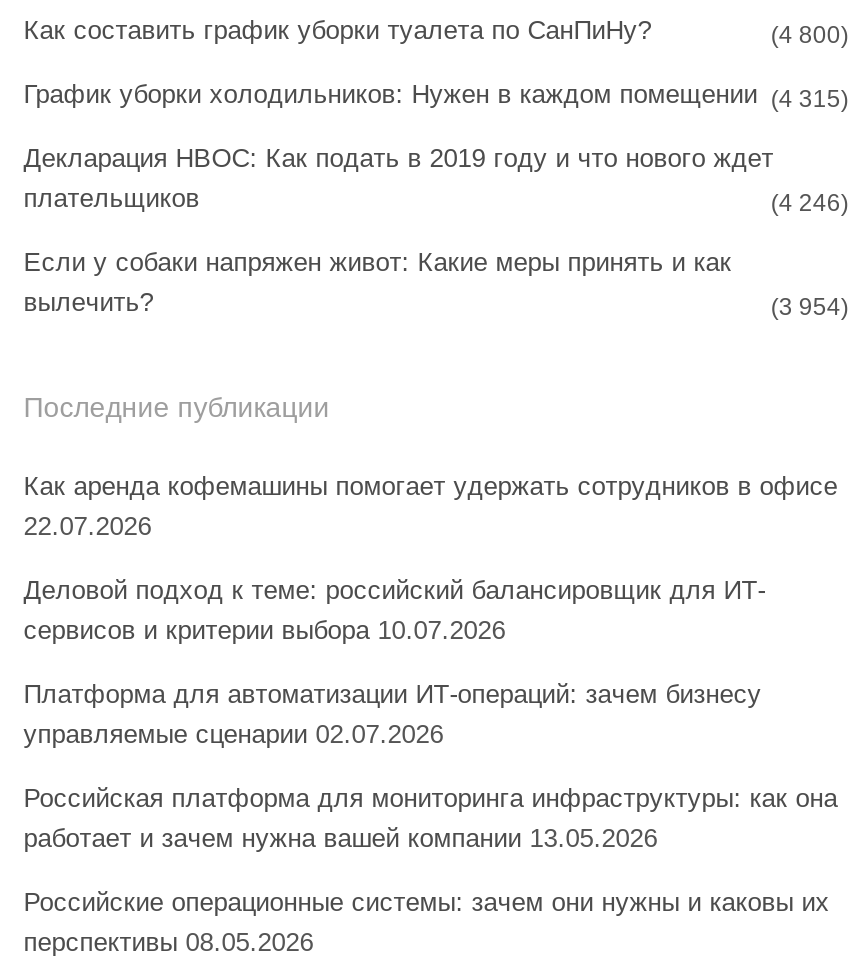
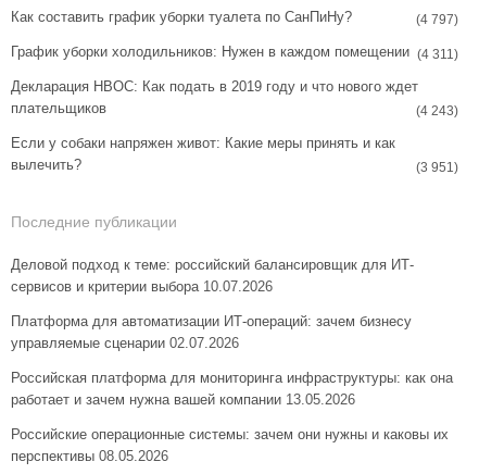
[771,21,849,49] (4 800) -> [416,12,459,27] (4 797)
[23,79,849,113] График уборки холодильников: Нужен в каждом помещении (4 315) -> [11,43,459,62] График уборки холодильников: Нужен в каждом помещении (4 311)
[771,189,849,217] (4 246) -> [416,103,459,118] (4 243)
[771,293,849,321] (3 954) -> [416,160,459,175] (3 951)
[23,471,837,541] Как аренда кофемашины помогает удержать сотрудников в офисе | 22.07.2026 -> none

